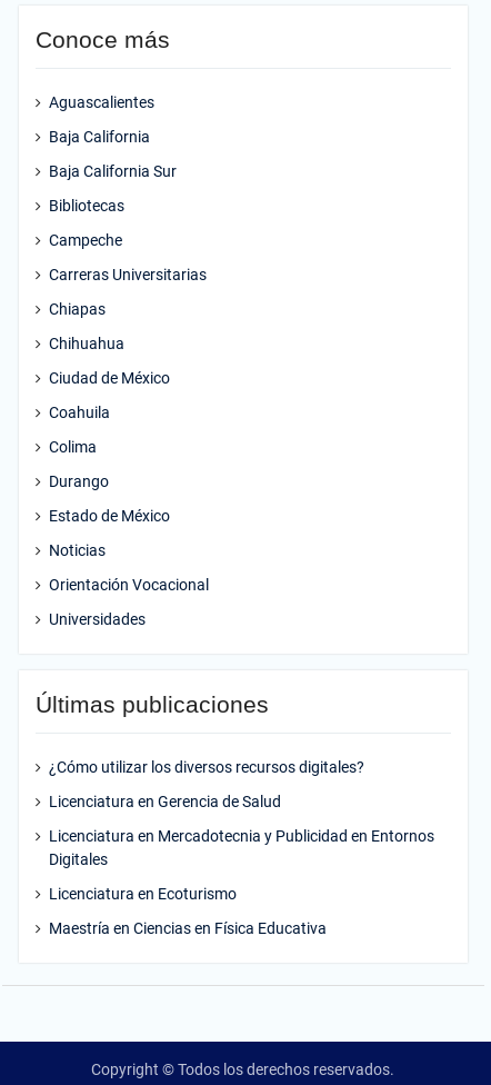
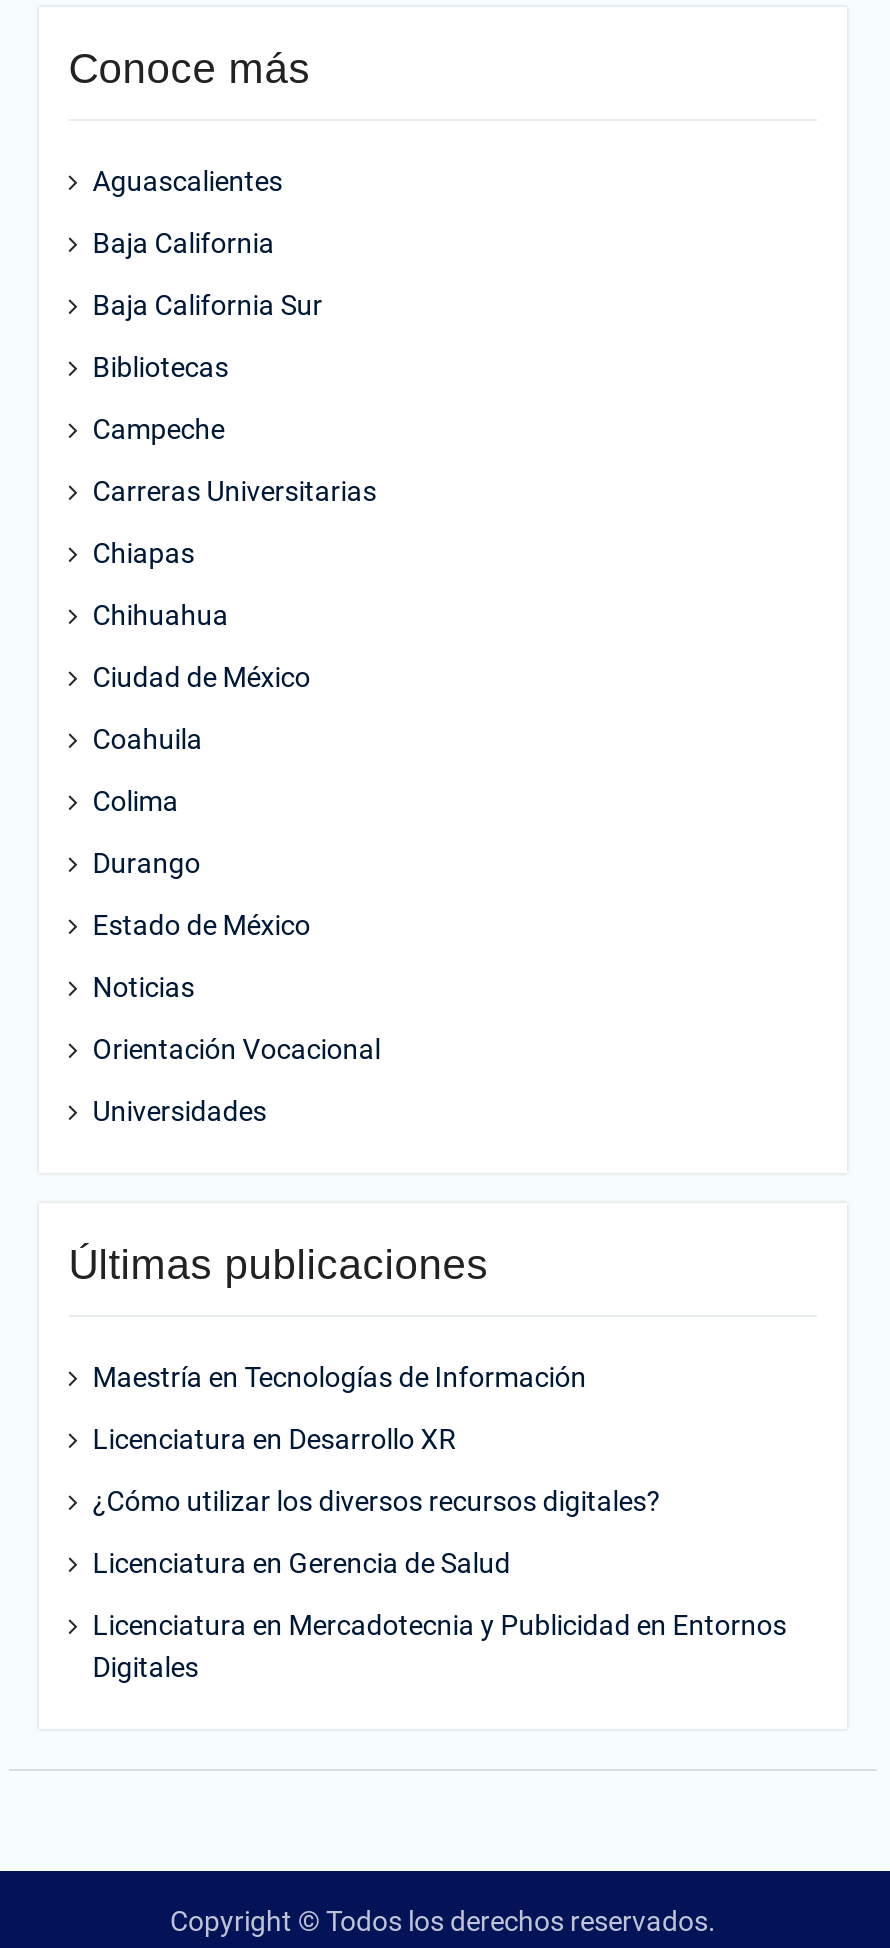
none -> [92,1361,586,1455] Maestría en Tecnologías de Información | Licenciatura en Desarrollo XR
moved [49,758,434,868] -> [92,1485,786,1683]: ¿Cómo utilizar los diversos recursos digitales? | Licenciatura en Gerencia de Salud | Licenciatura en Mercadotecnia y Publicidad en Entornos | Digitales
[49,885,326,937] Licenciatura en Ecoturismo | Maestría en Ciencias en Física Educativa -> none

